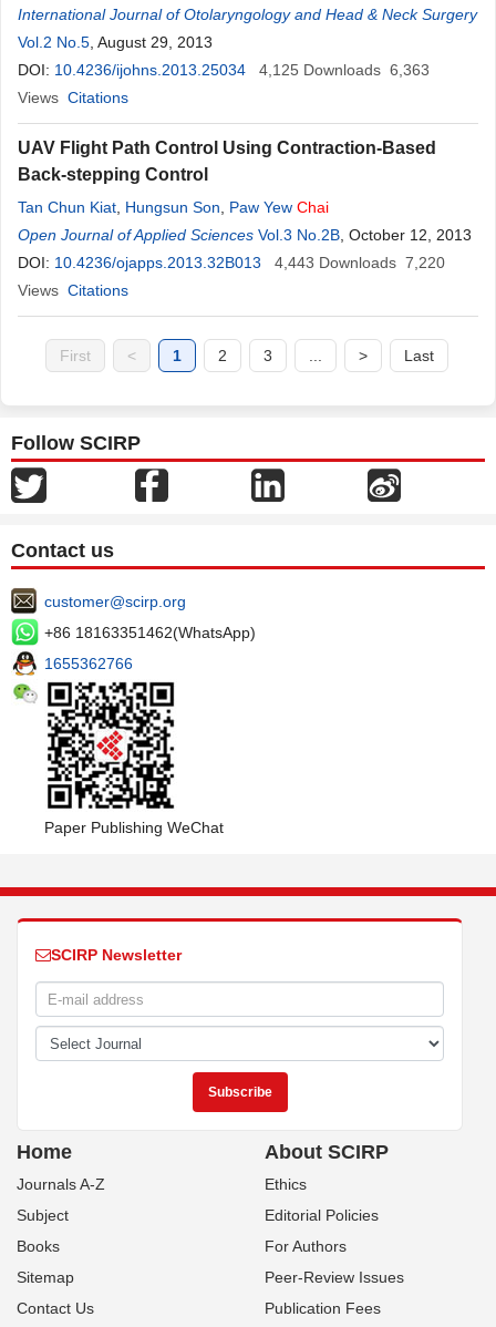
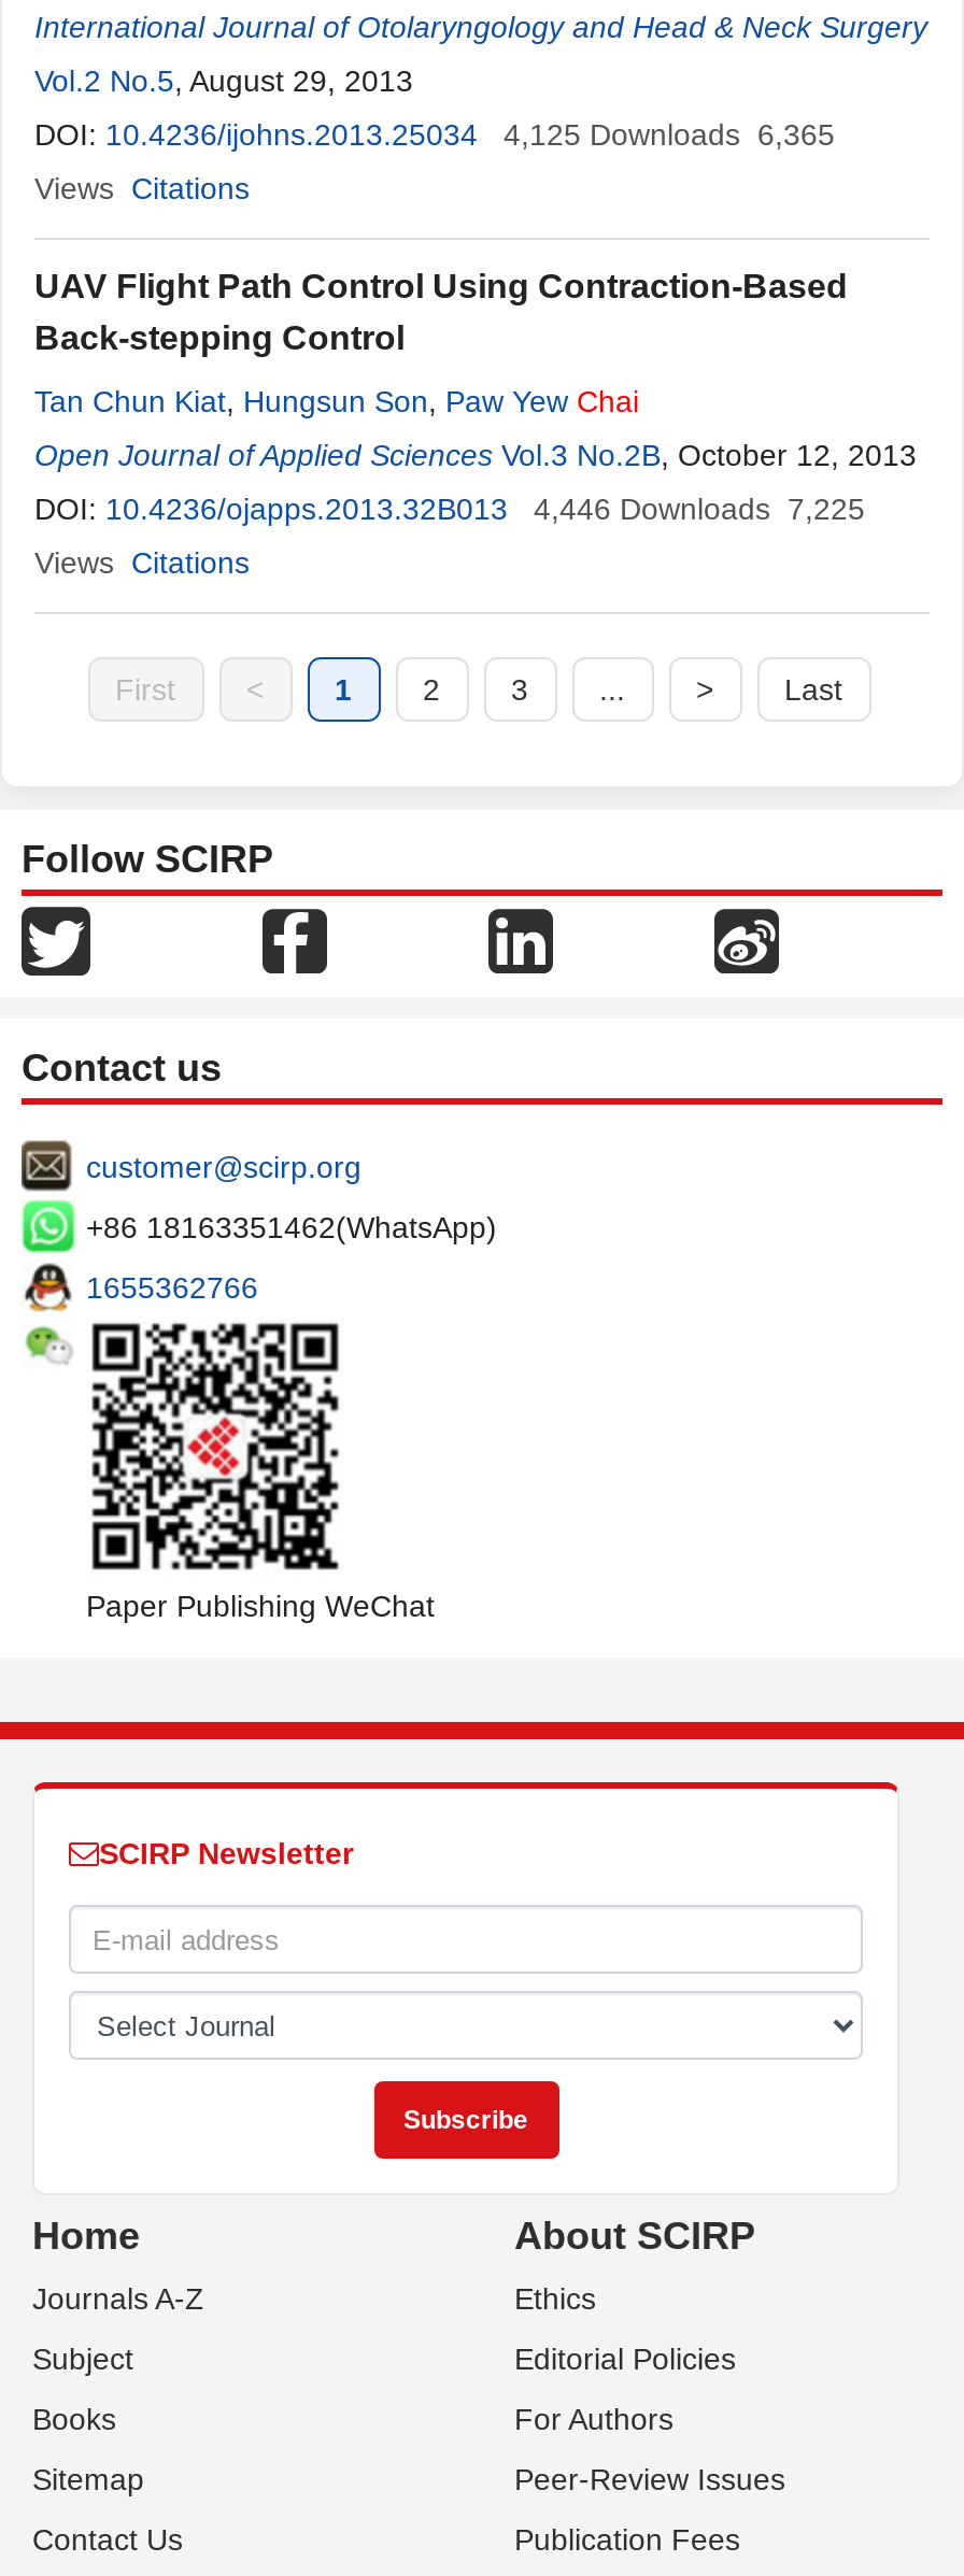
[18,61,430,79] DOI: 10.4236/ijohns.2013.25034 4,125 Downloads 6,363 -> [34,117,835,152] DOI: 10.4236/ijohns.2013.25034 4,125 Downloads 6,365
[18,254,445,271] DOI: 10.4236/ojapps.2013.32B013 4,443 Downloads 7,220 -> [34,492,865,526] DOI: 10.4236/ojapps.2013.32B013 4,446 Downloads 7,225

